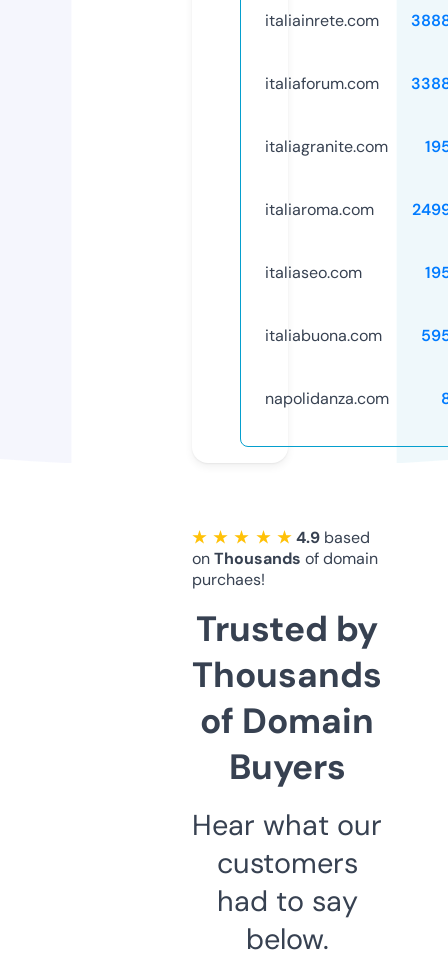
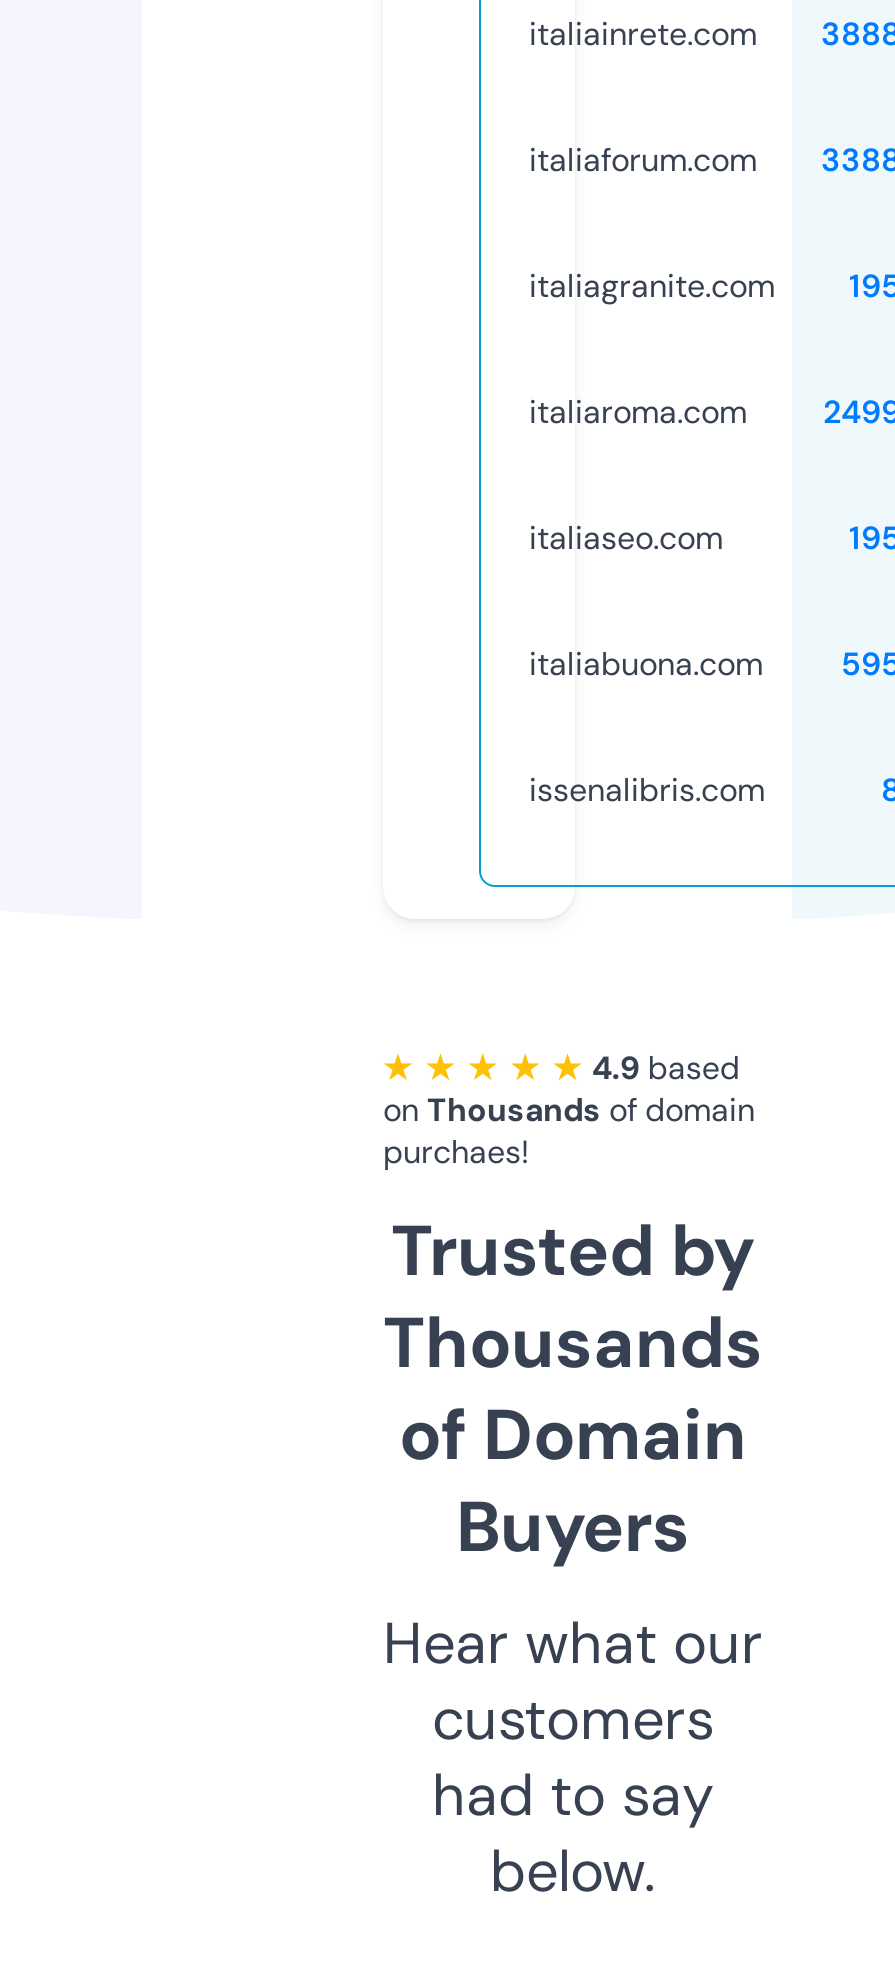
[265,388,389,409] napolidanza.com -> [529,769,765,811] issenalibris.com

